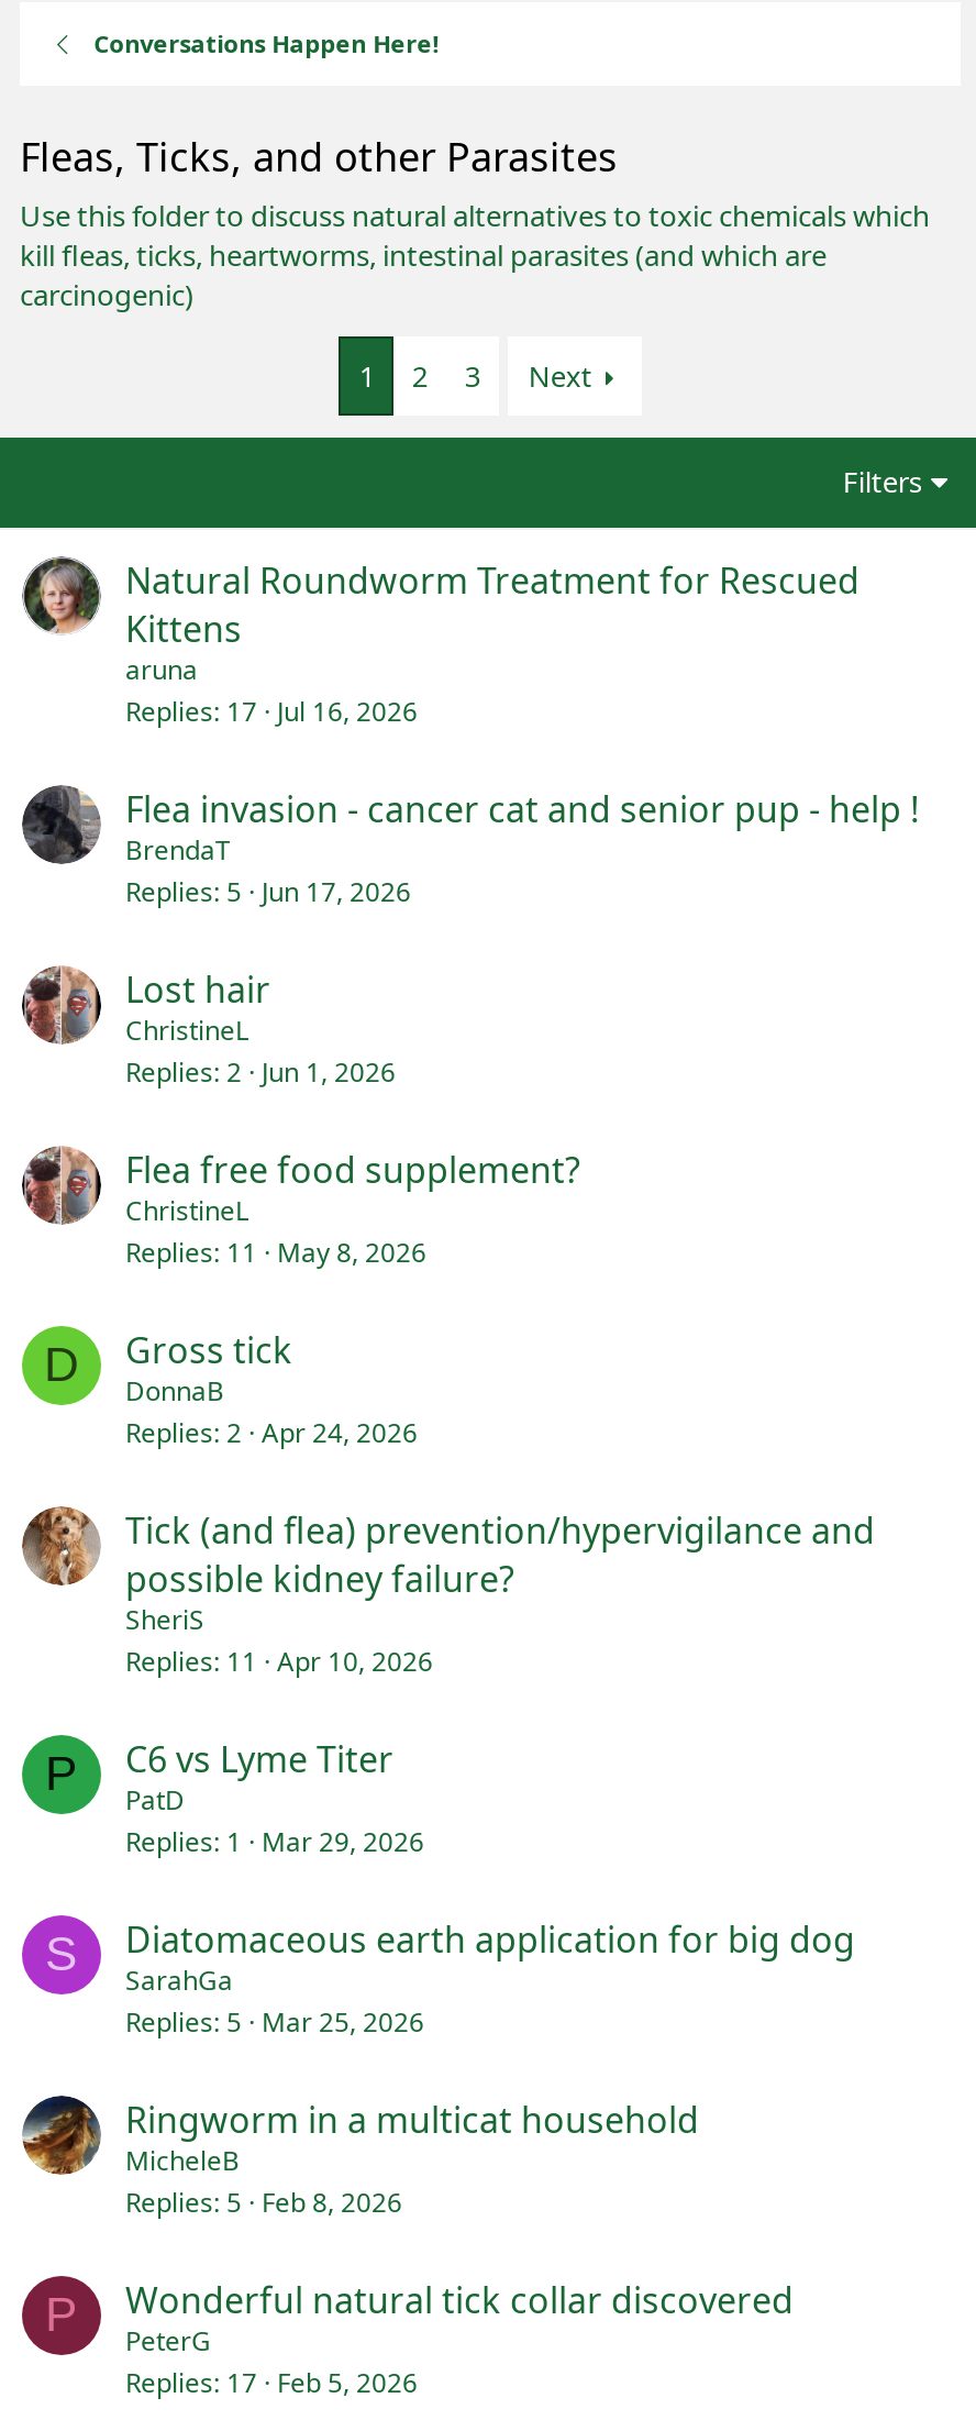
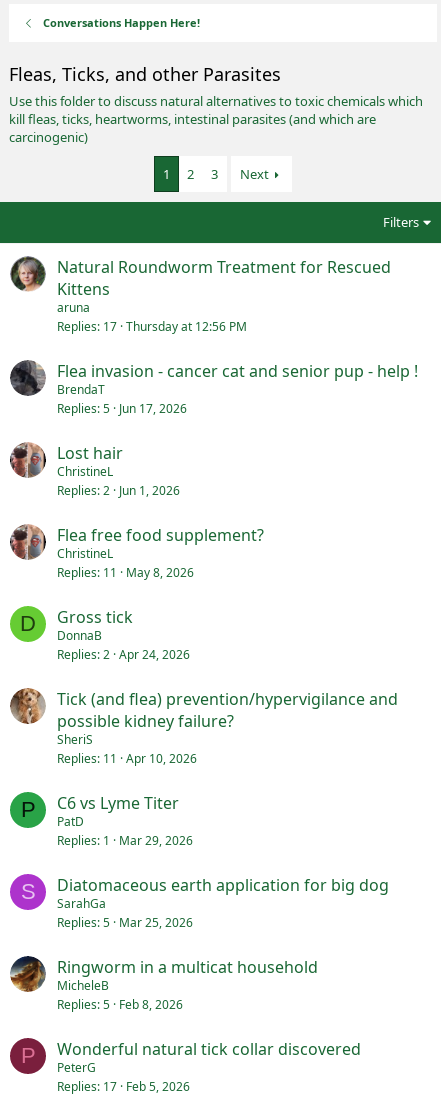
[125,693,418,730] Replies 17 Jul 16, 2026 -> [57,318,247,335] Replies 17 Thursday at 12:56 PM

